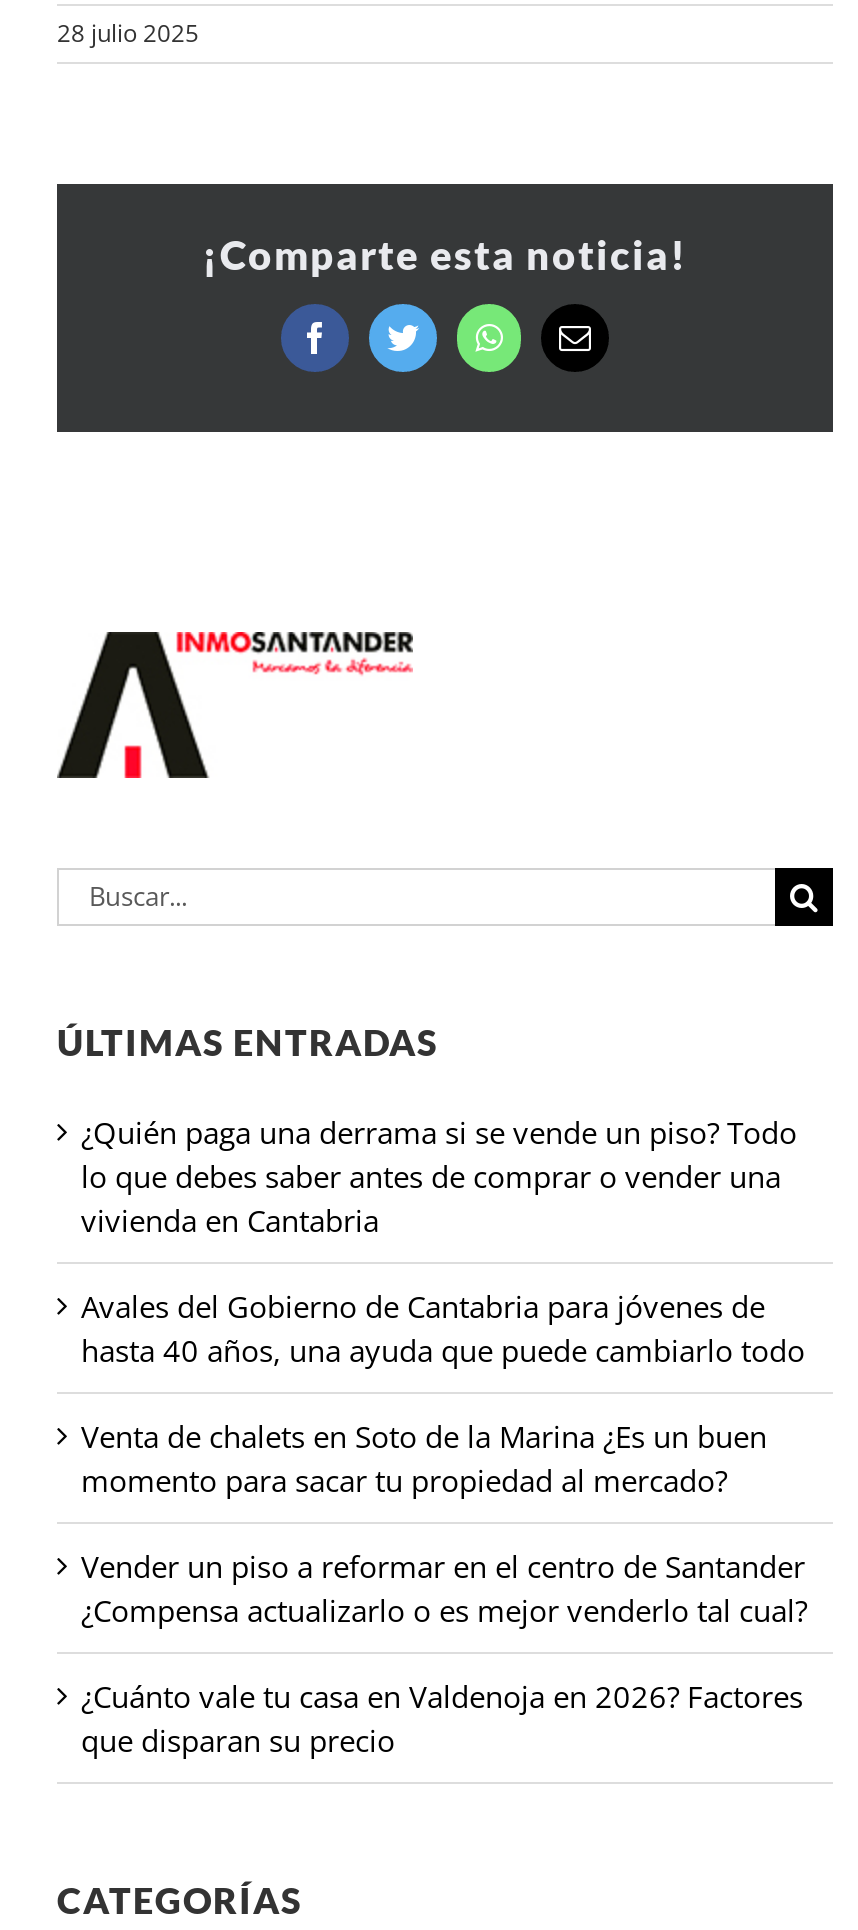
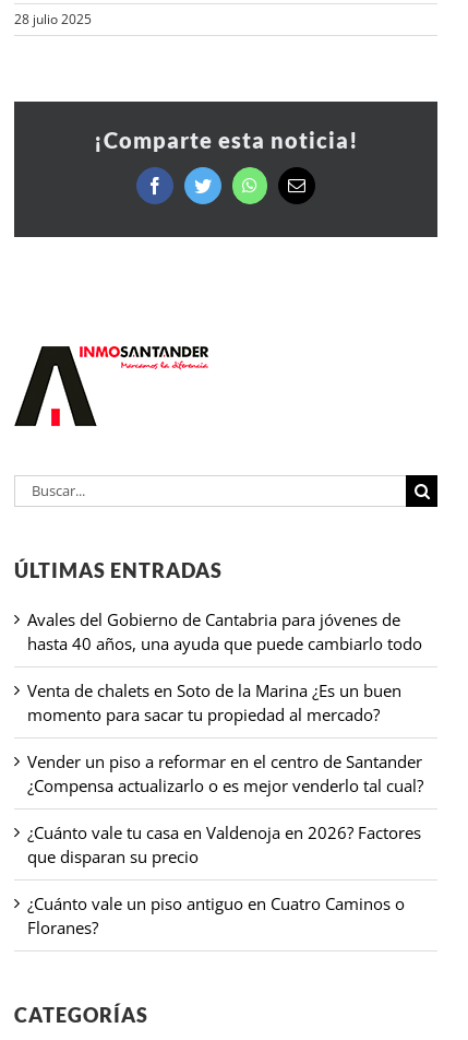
[81,1112,797,1240] ¿Quién paga una derrama si se vende un piso? Todo | lo que debes saber antes de comprar o vender una | vivienda en Cantabria -> none
moved [81,1286,807,1760] -> [27,608,423,867]: Avales del Gobierno de Cantabria para jóvenes de | hasta 40 años, una ayuda que puede cambiarlo todo | Venta de chalets en Soto de la Marina ¿Es un buen | momento para sacar tu propiedad al mercado? | Vender un piso a reformar en el centro de Santander | ¿Compensa actualizarlo o es mejor venderlo tal cual? | ¿Cuánto vale tu casa en Valdenoja en 2026? Factores | que disparan su precio
none -> [27,892,405,938] ¿Cuánto vale un piso antiguo en Cuatro Caminos o | Floranes?

